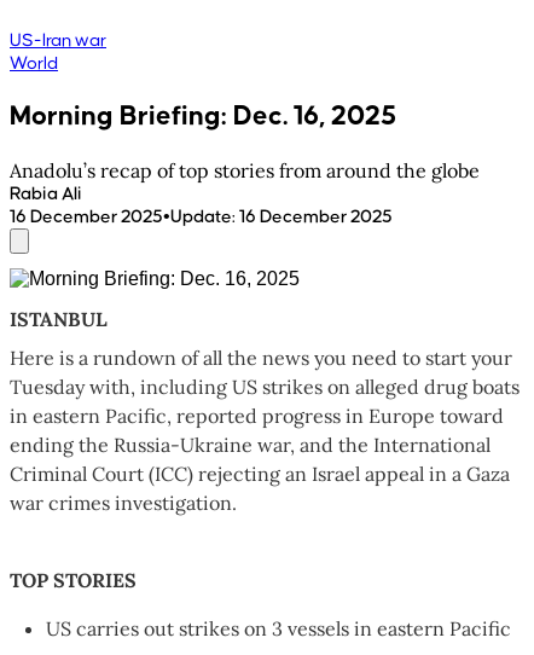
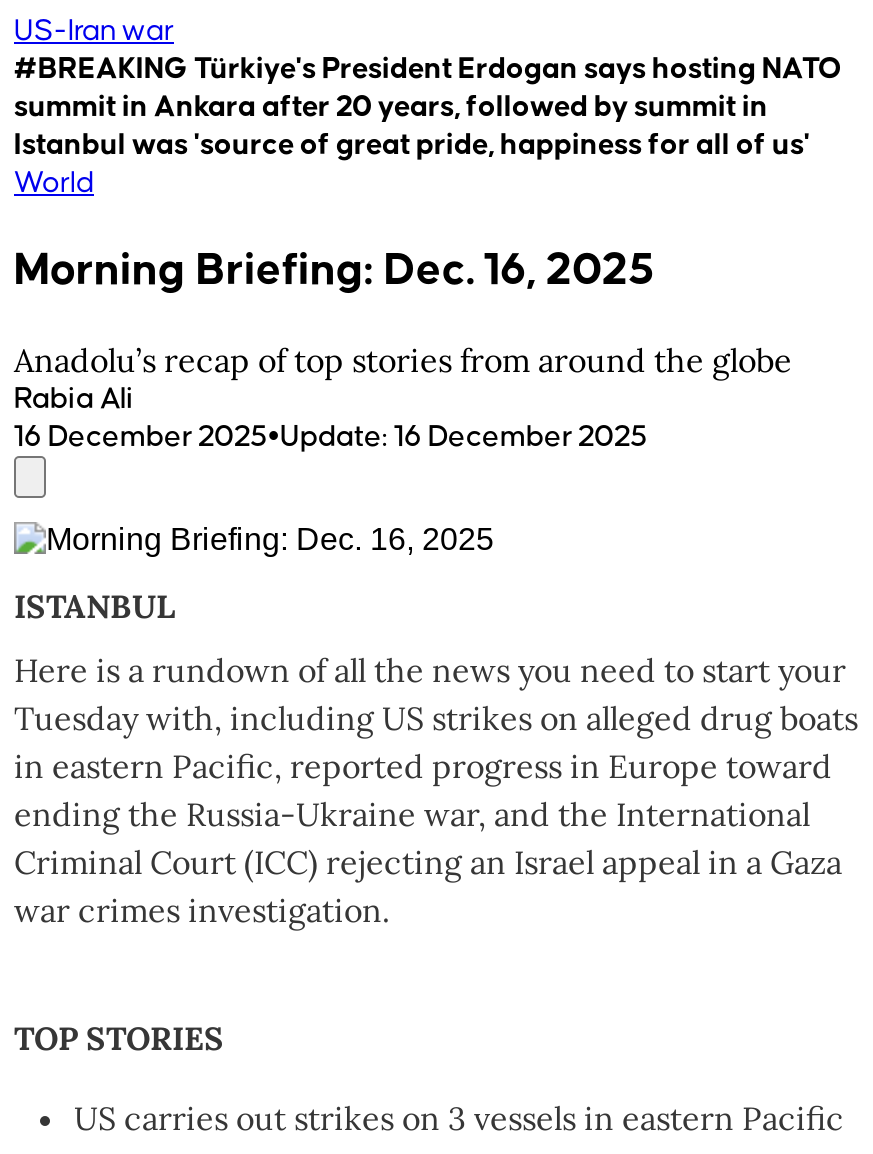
none -> [14,54,842,160] #BREAKING Türkiye's President Erdogan says hosting NATO | summit in Ankara after 20 years, followed by summit in | Istanbul was 'source of great pride, happiness for all of us'

